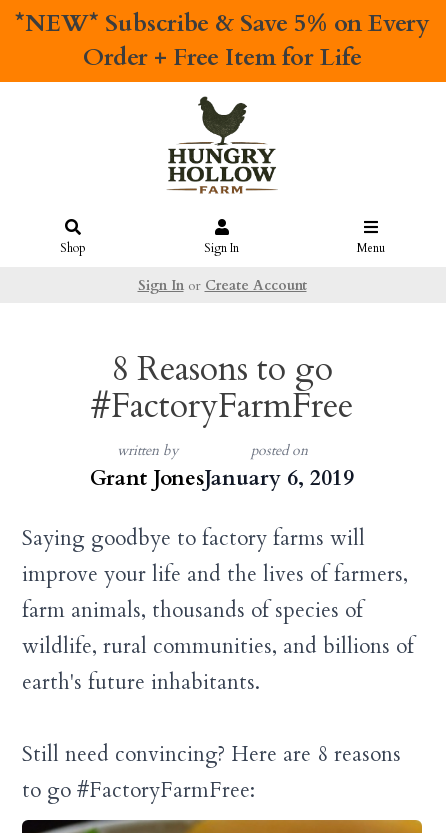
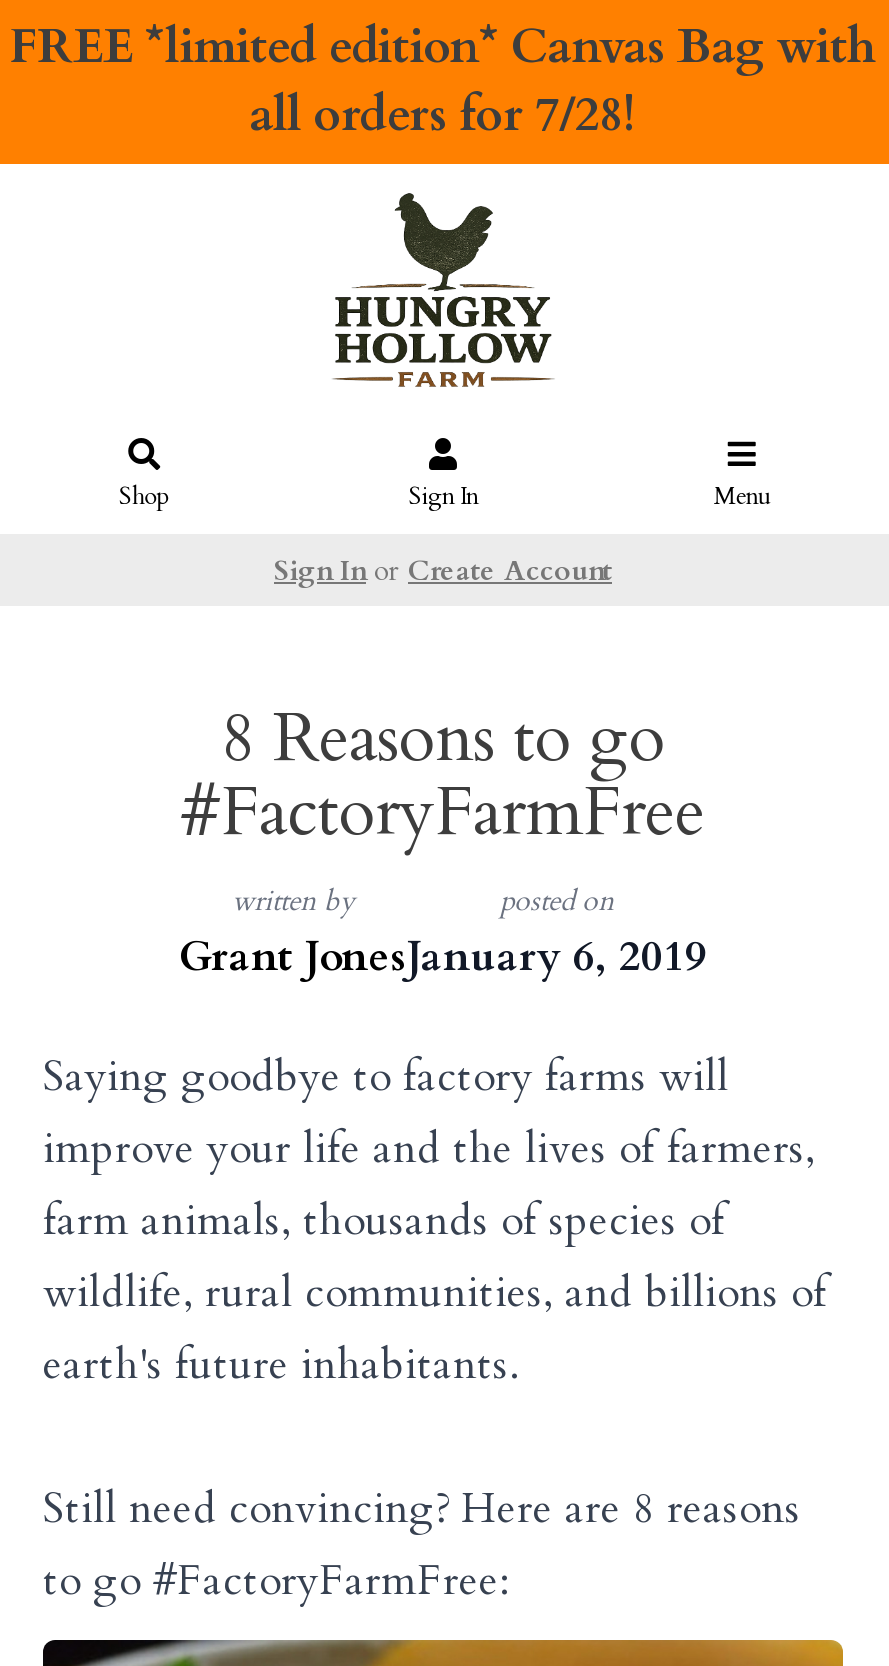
[14,7,429,74] *NEW* Subscribe & Save 5% on Every | Order + Free Item for Life -> [9,14,877,148] FREE *limited edition* Canvas Bag with | all orders for 7/28!

